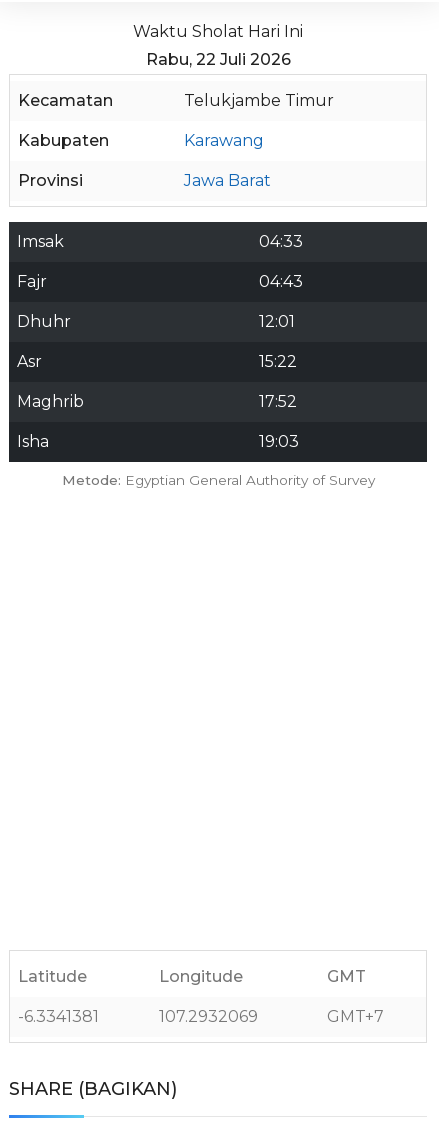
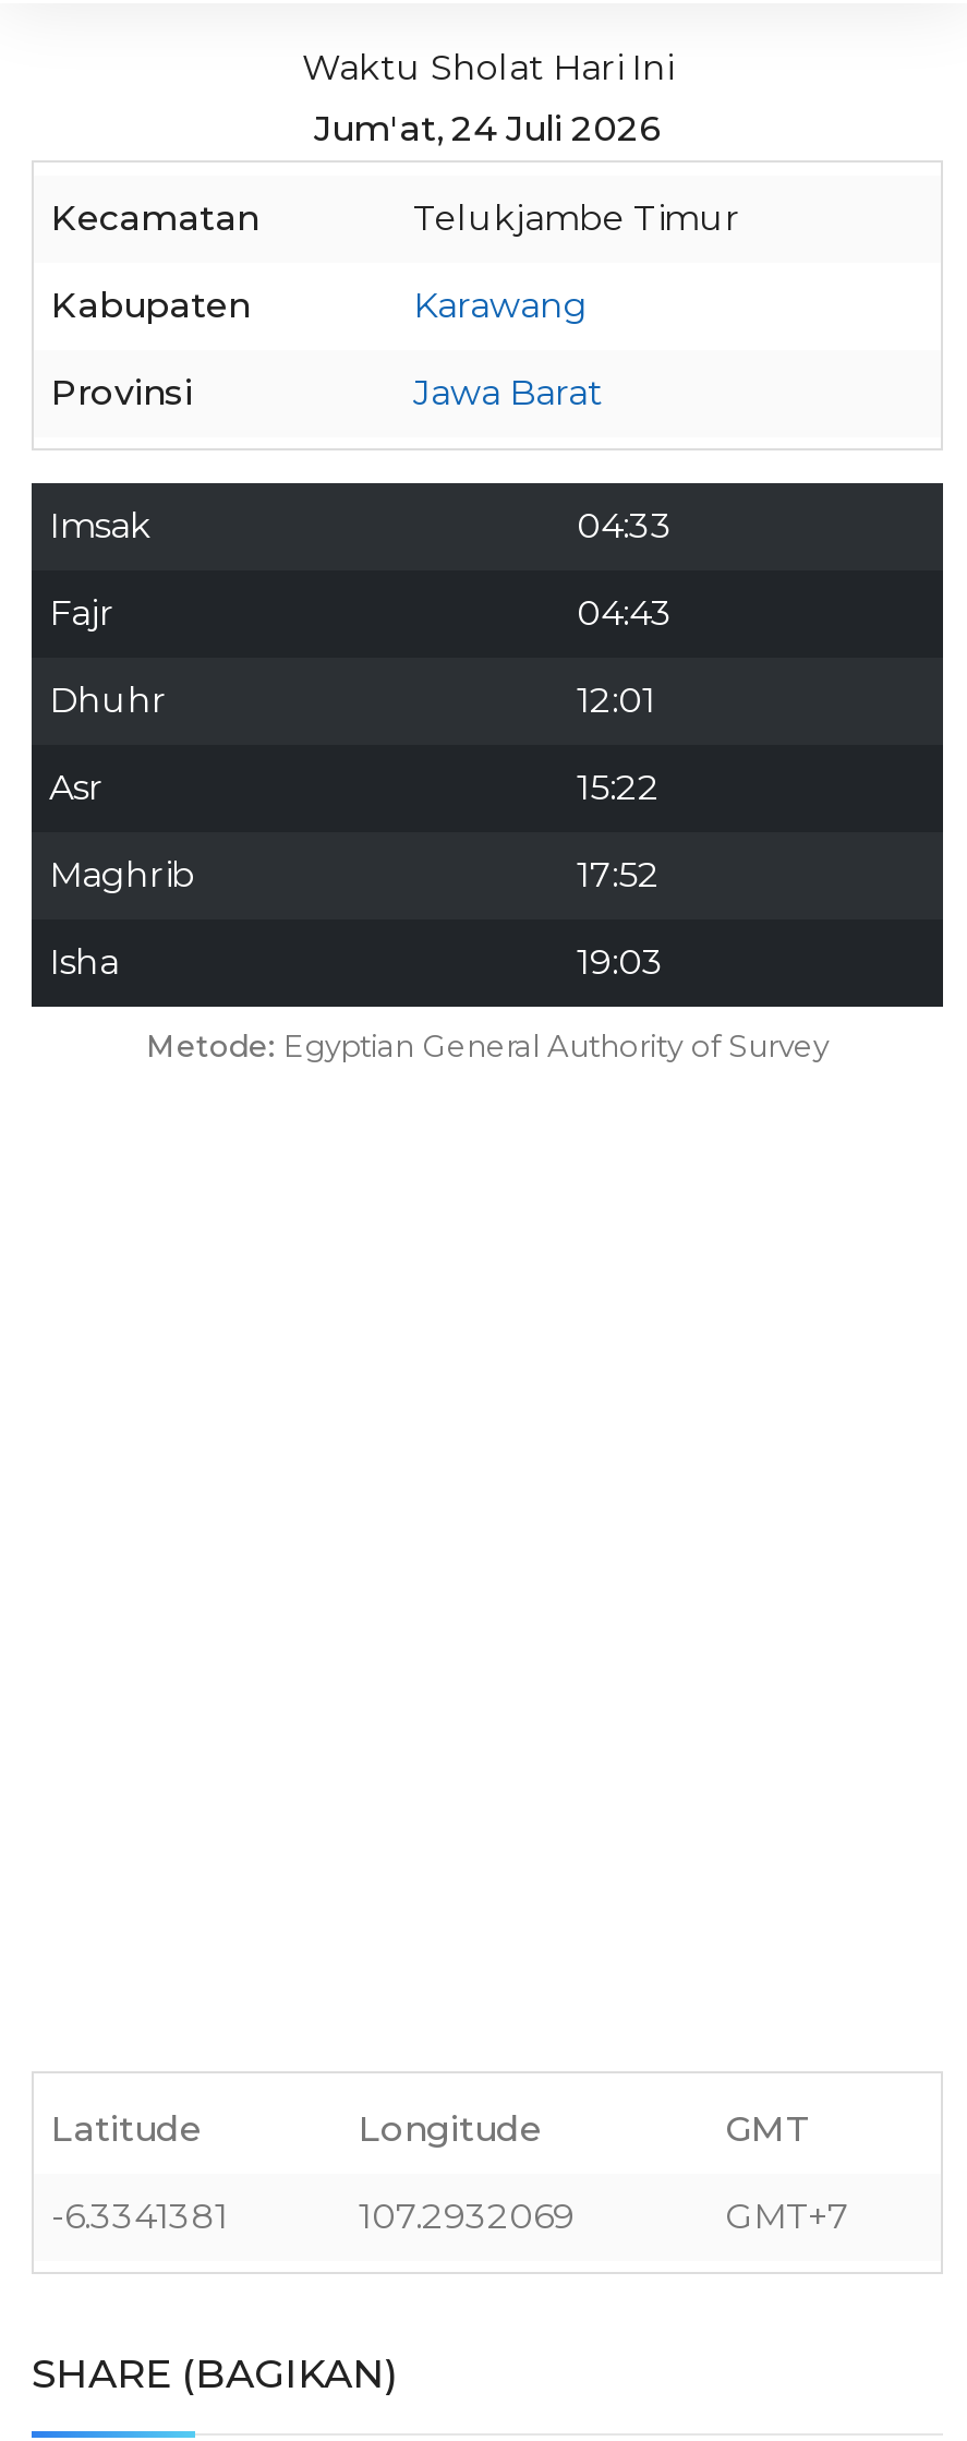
[145,50,290,69] Rabu, 22 Juli 2026 -> [314,108,661,149] Jum'at, 24 Juli 2026

